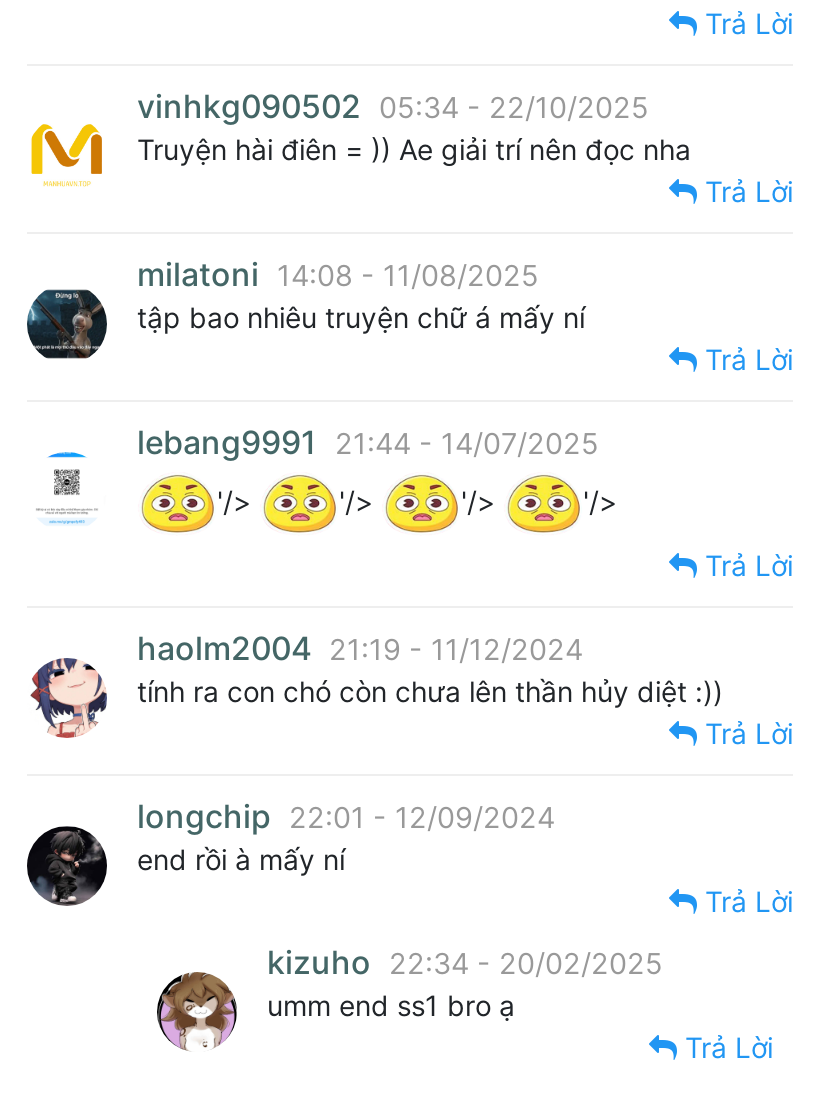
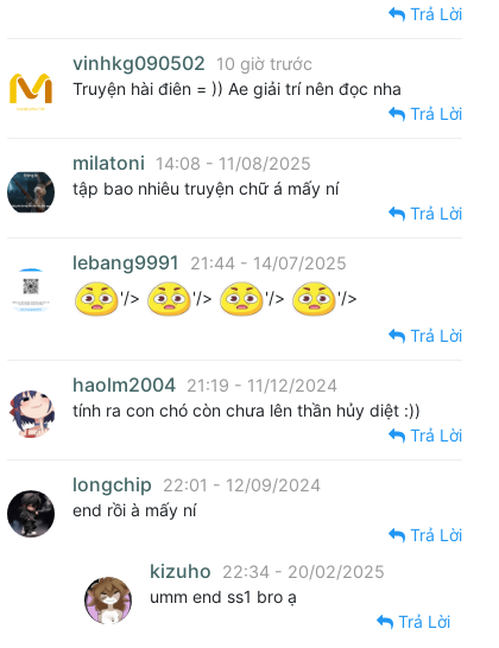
[137,86,649,126] vinhkg090502 05:34 - 22/10/2025 -> [72,51,312,75] vinhkg090502 10 giờ trước

